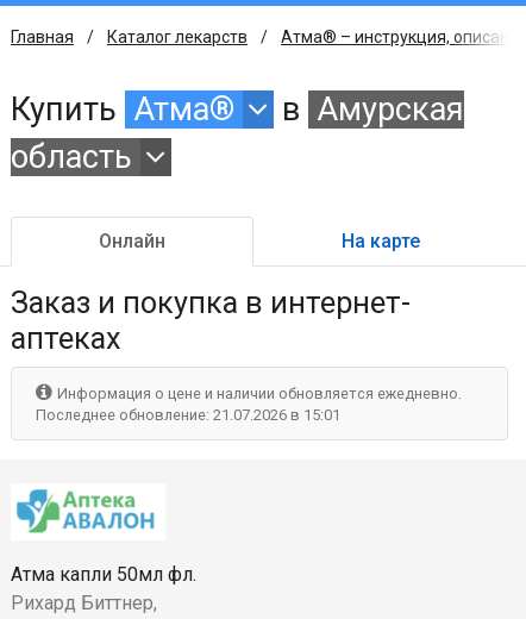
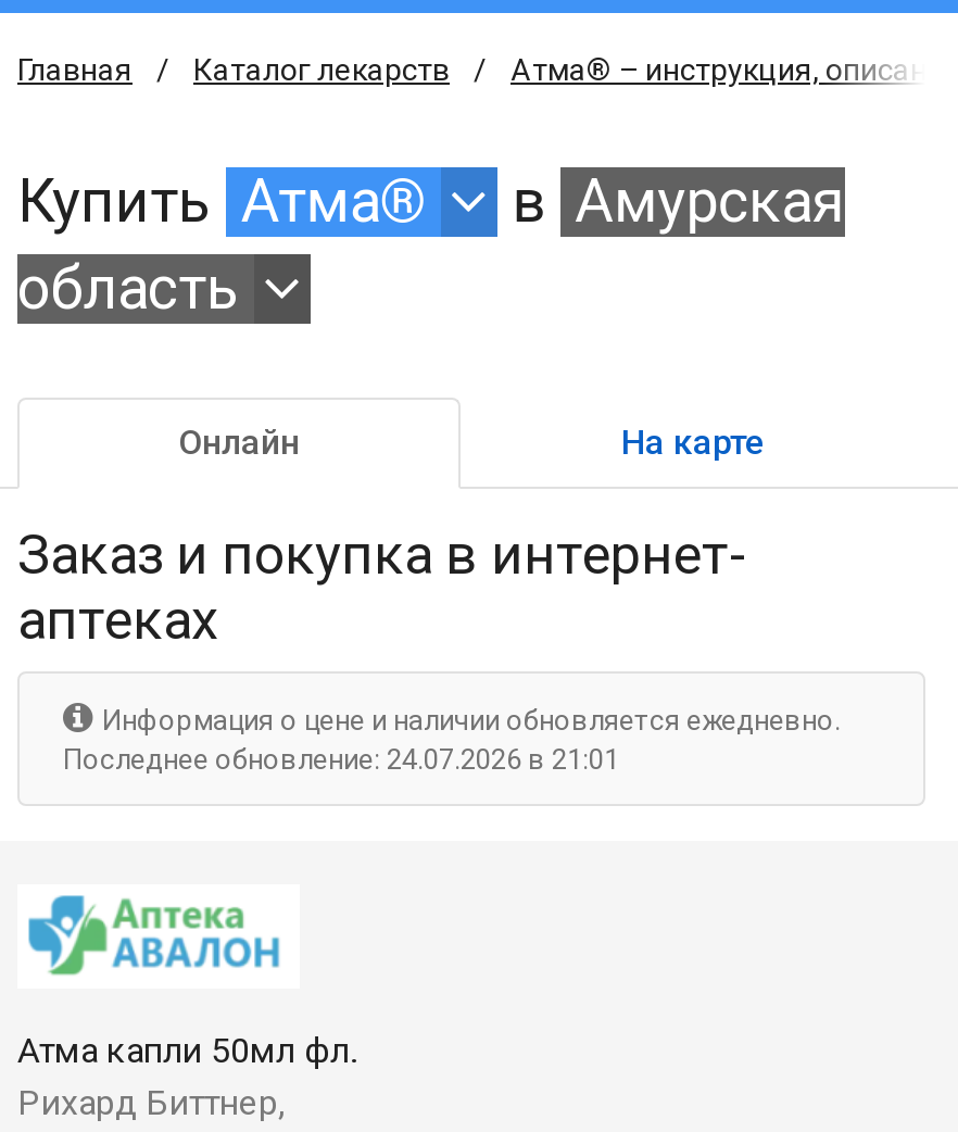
[36,406,340,424] Последнее обновление: 21.07.2026 в 15:01 -> [63,743,619,775] Последнее обновление: 24.07.2026 в 21:01

